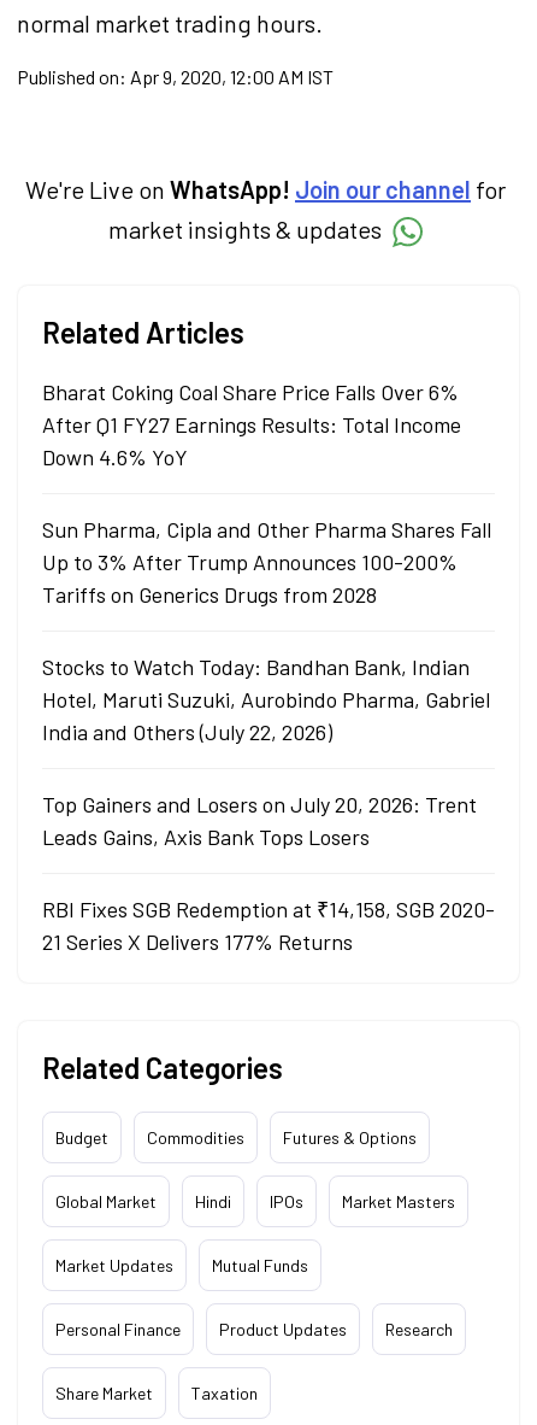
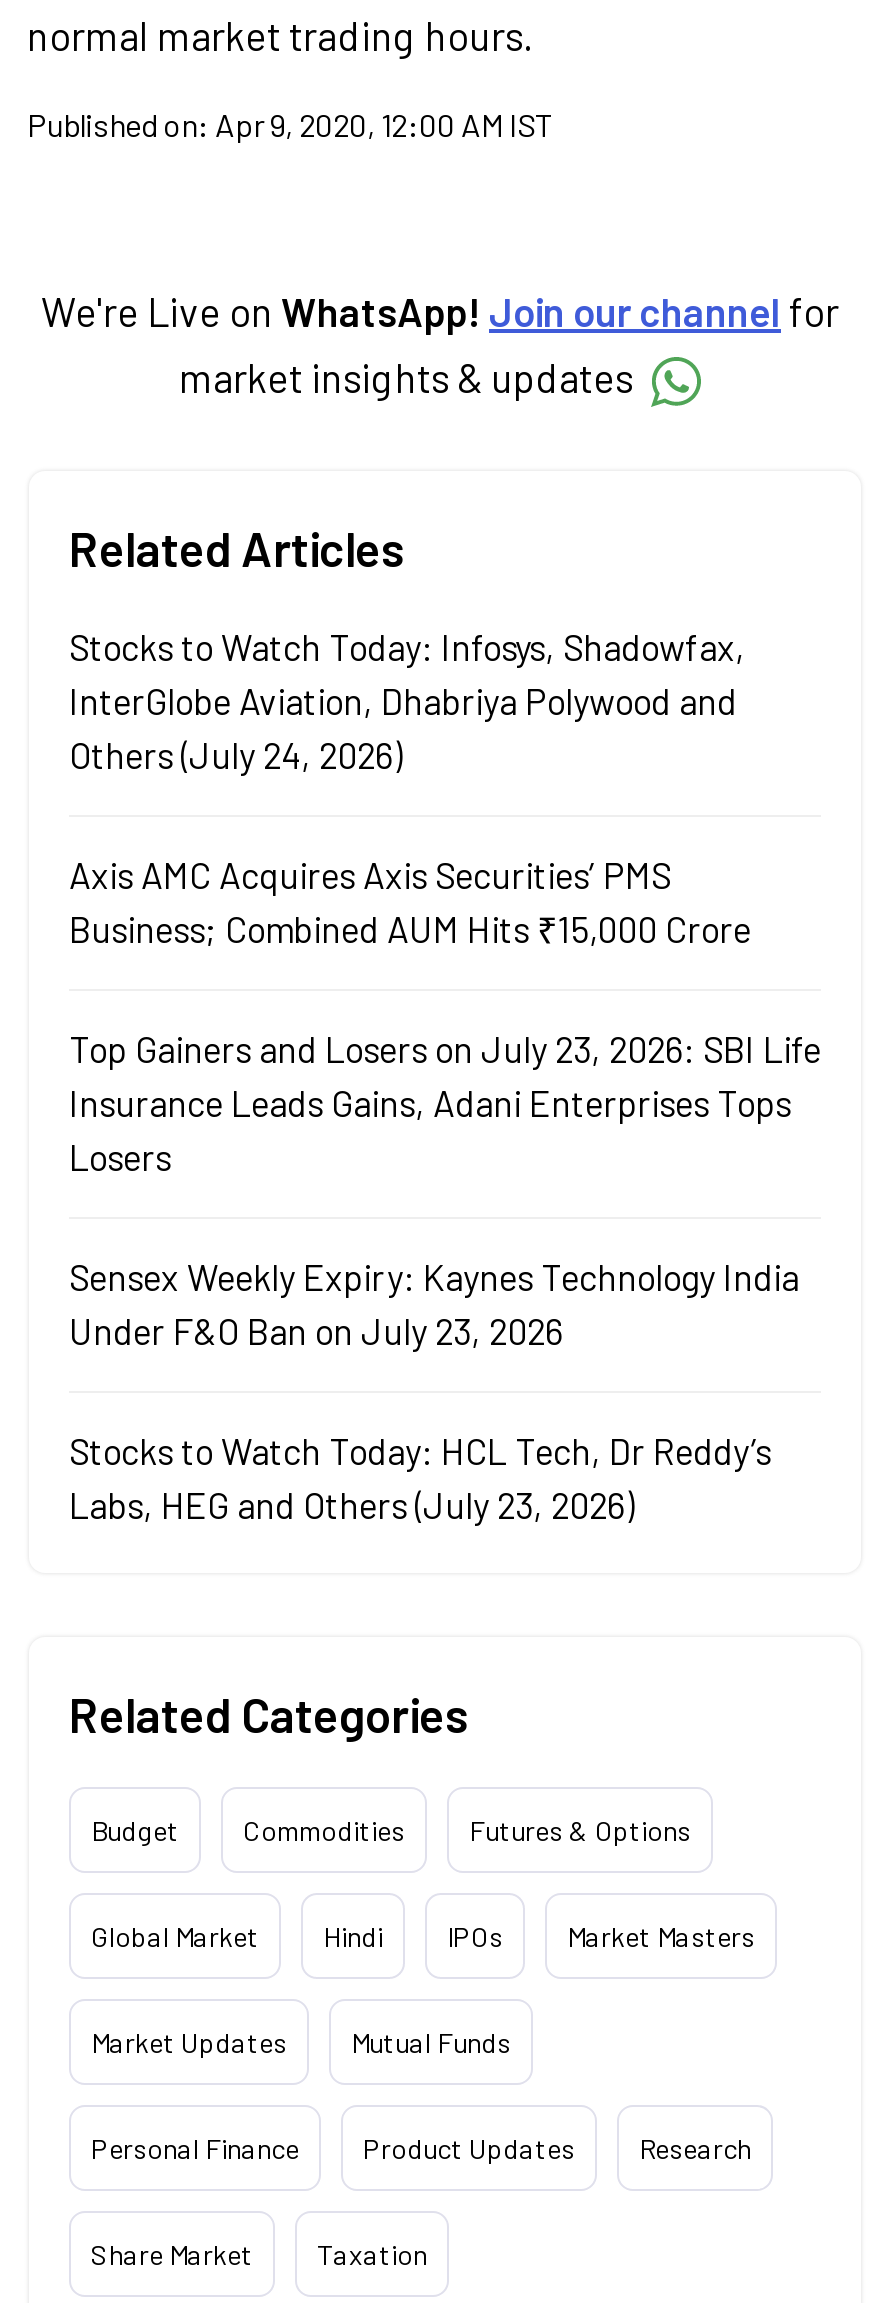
[42,379,461,470] Bharat Coking Coal Share Price Falls Over 6% | After Q1 FY27 Earnings Results: Total Income | Down 4.6% YoY -> [69,625,745,777] Stocks to Watch Today: Infosys, Shadowfax, | InterGlobe Aviation, Dhabriya Polywood and | Others (July 24, 2026)
[42,516,491,608] Sun Pharma, Cipla and Other Pharma Shares Fall | Up to 3% After Trump Announces 100-200% | Tariffs on Generics Drugs from 2028 -> [69,853,751,951] Axis AMC Acquires Axis Securities’ PMS | Business; Combined AUM Hits ₹15,000 Crore
[42,654,490,745] Stocks to Watch Today: Bandhan Bank, Indian | Hotel, Maruti Suzuki, Aurobindo Pharma, Gabriel | India and Others (July 22, 2026) -> [69,1027,821,1179] Top Gainers and Losers on July 23, 2026: SBI Life | Insurance Leads Gains, Adani Enterprises Tops | Losers
[42,791,477,850] Top Gainers and Losers on July 20, 2026: Trent | Leads Gains, Axis Bank Tops Losers -> [69,1255,799,1353] Sensex Weekly Expiry: Kaynes Technology India | Under F&O Ban on July 23, 2026
[42,896,495,955] RBI Fixes SGB Redemption at ₹14,158, SGB 2020- | 21 Series X Delivers 177% Returns -> [69,1429,771,1527] Stocks to Watch Today: HCL Tech, Dr Reddy’s | Labs, HEG and Others (July 23, 2026)

